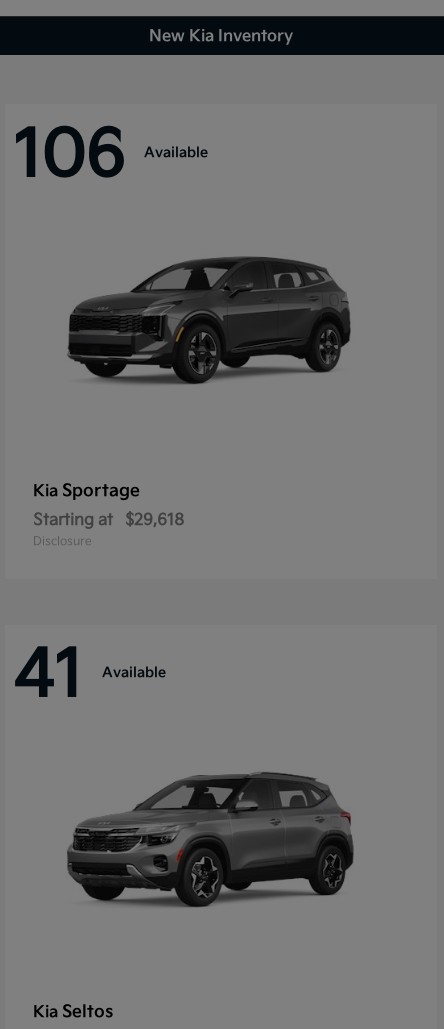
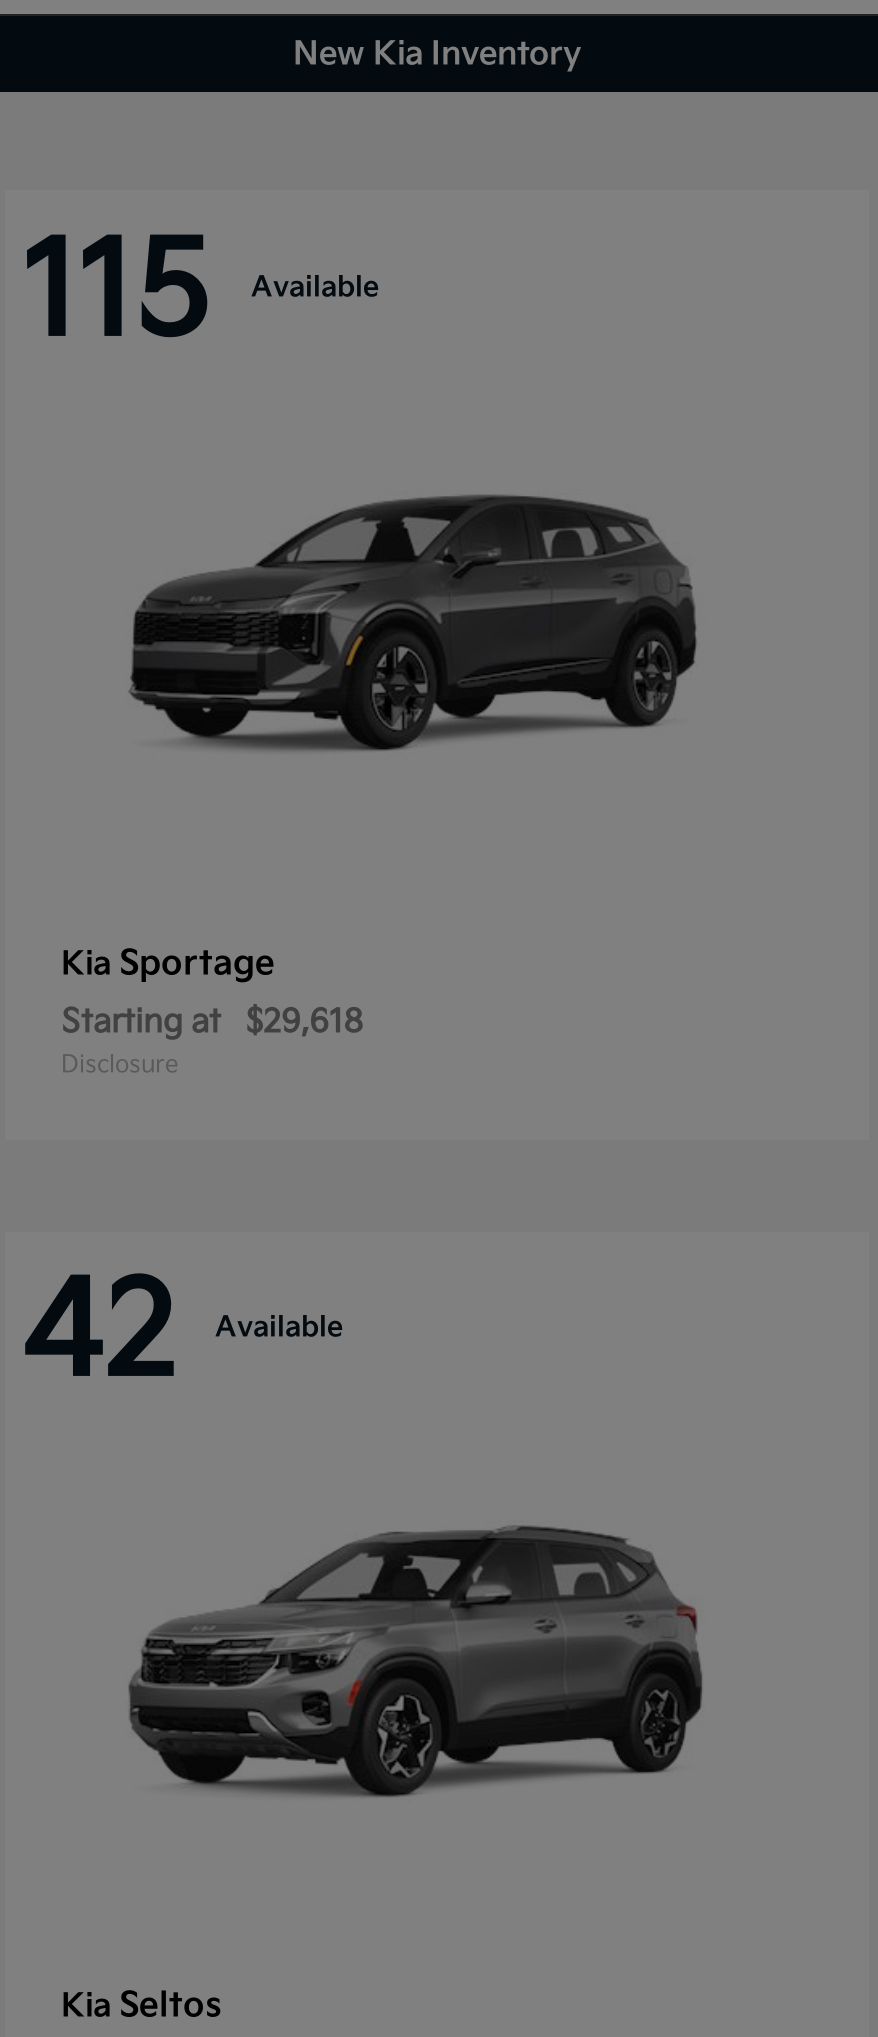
[13,118,208,195] 106 Available -> [21,217,379,371] 115 Available
[13,638,166,715] 41 Available -> [21,1259,343,1413] 42 Available

